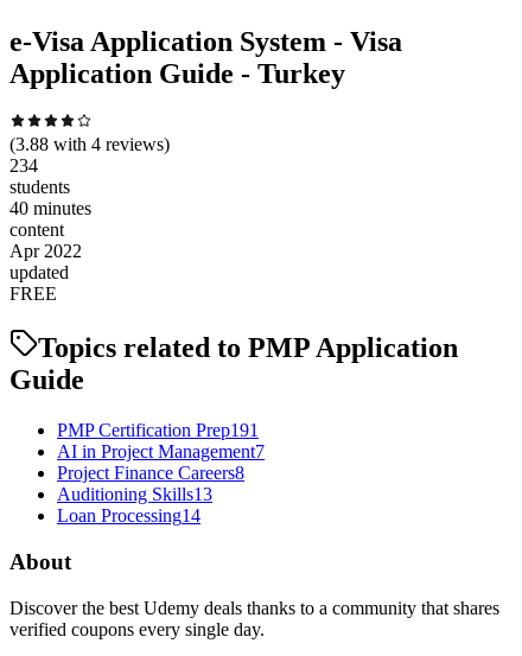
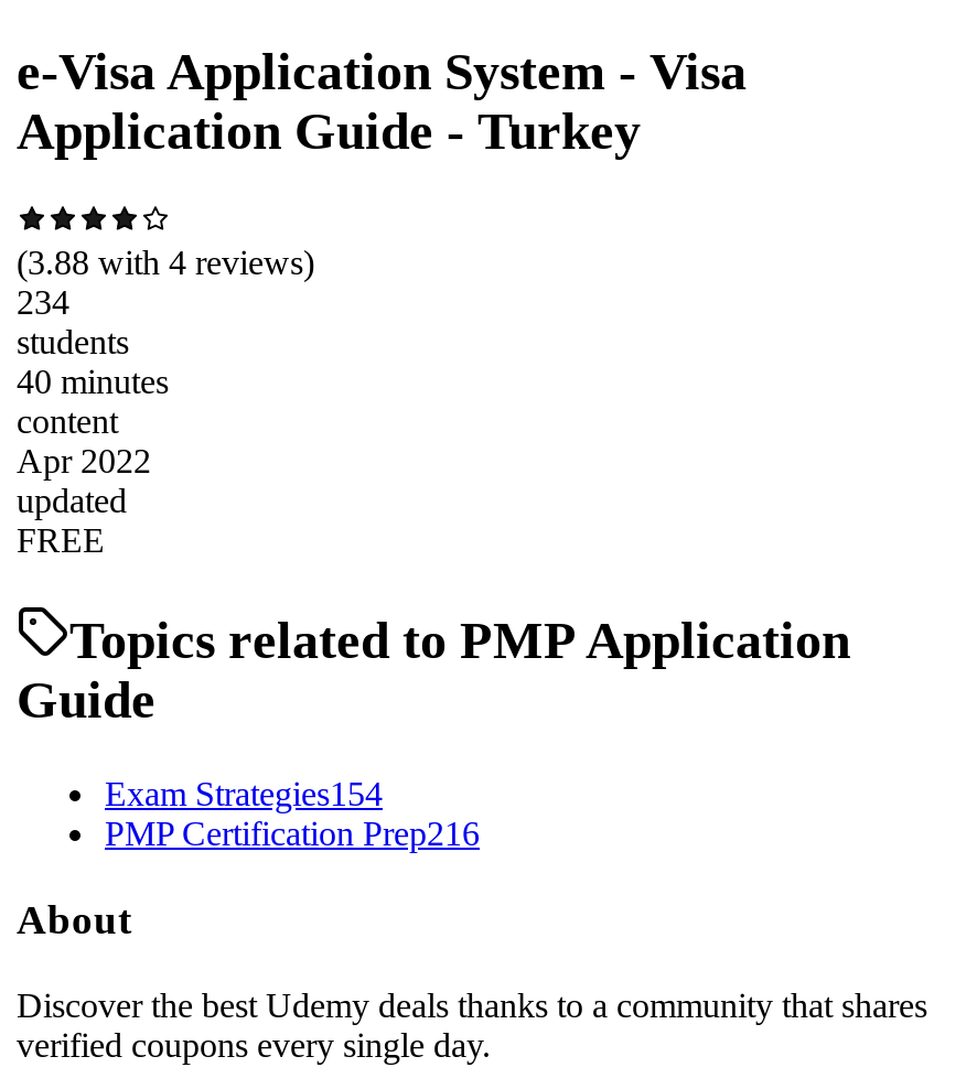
[57,420,265,526] PMP Certification Prep 191 | AI in Project Management7 | Project Finance Careers8 | Auditioning Skills13 | Loan Processing14 -> [105,775,480,852] Exam Strategies154 | PMP Certification Prep216

